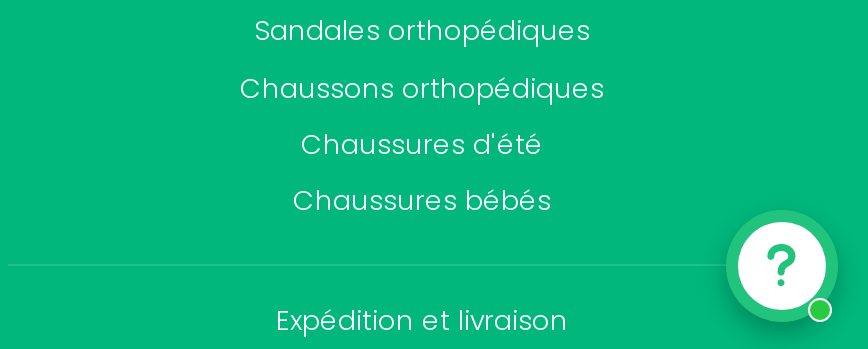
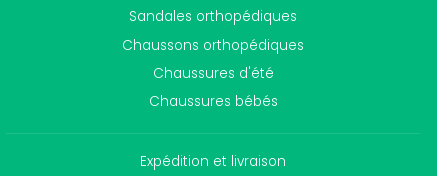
[730,212,834,328] [image] -> none

